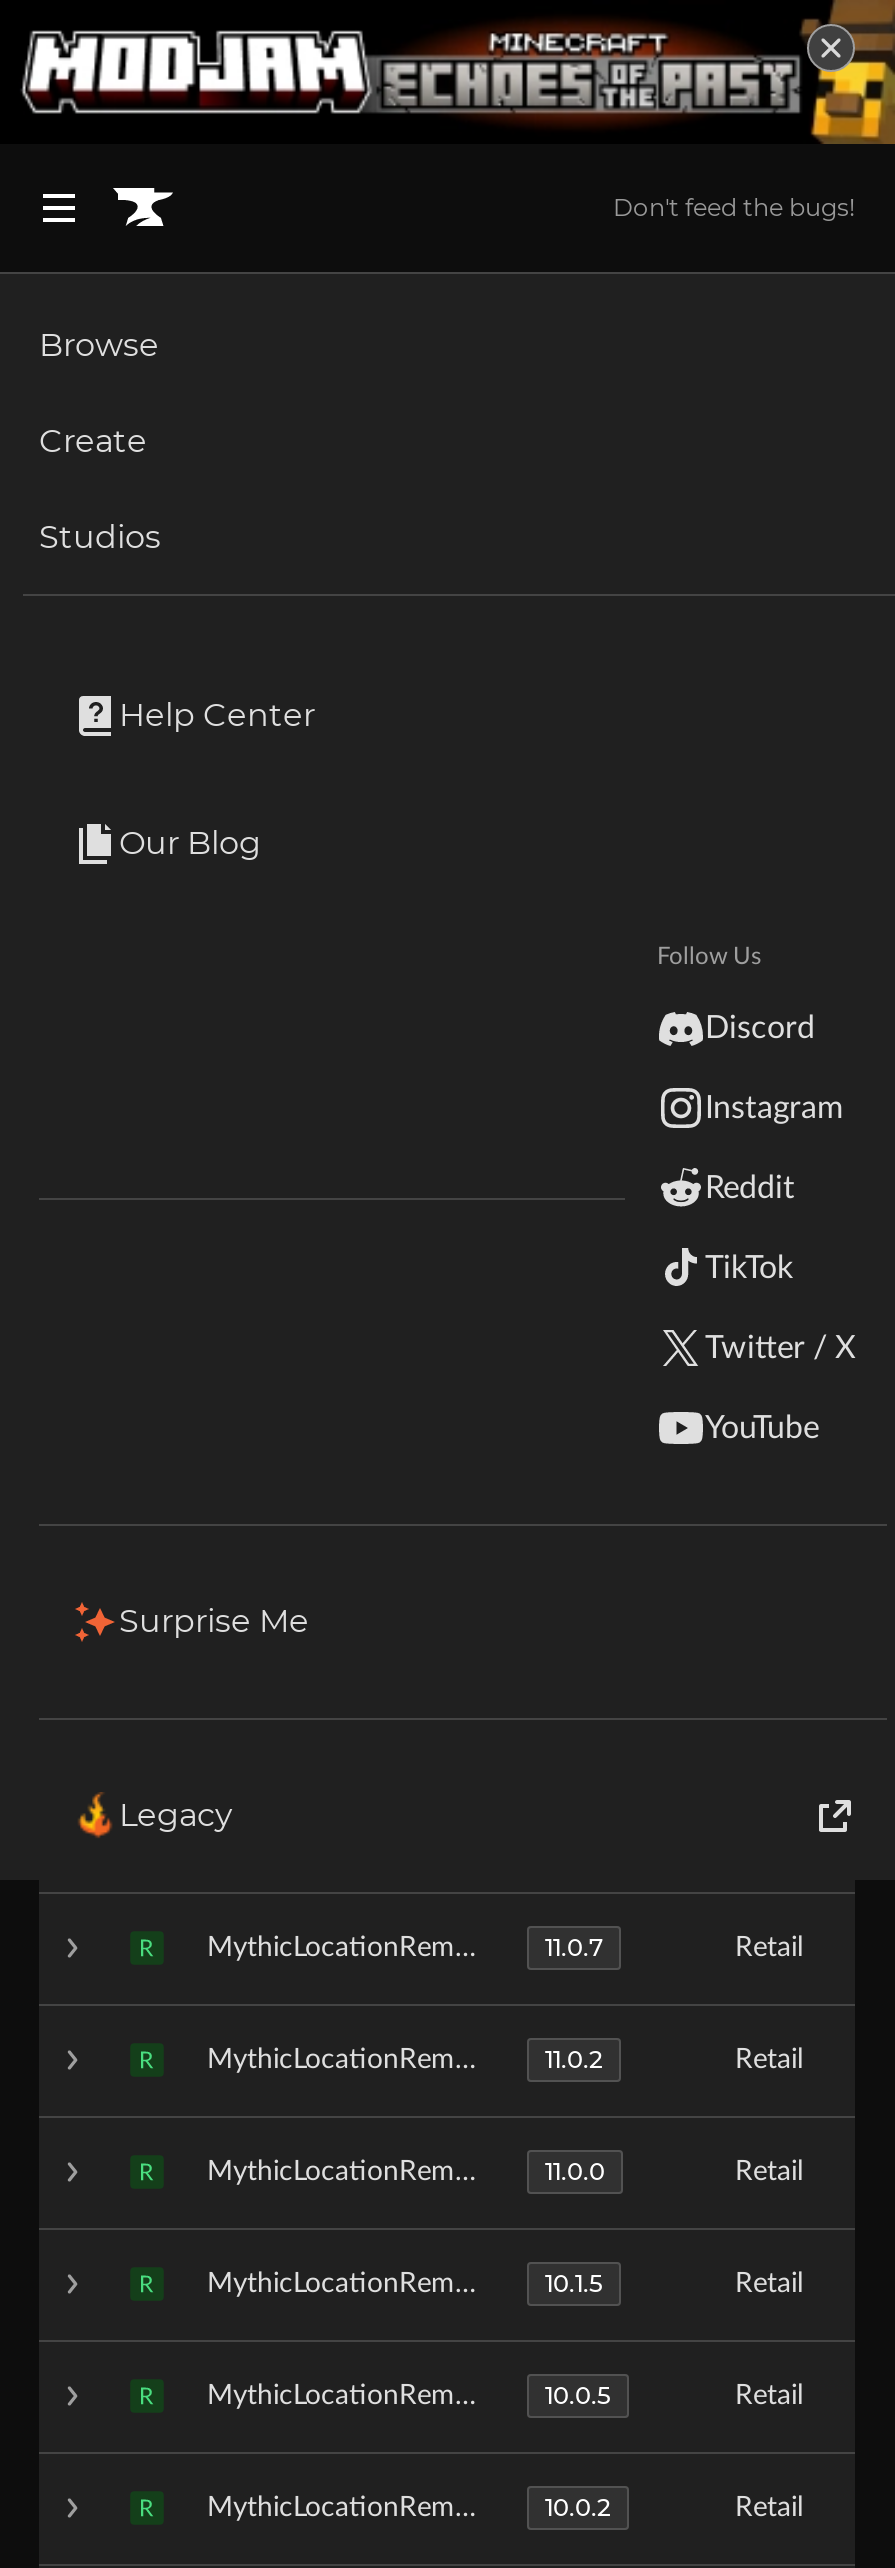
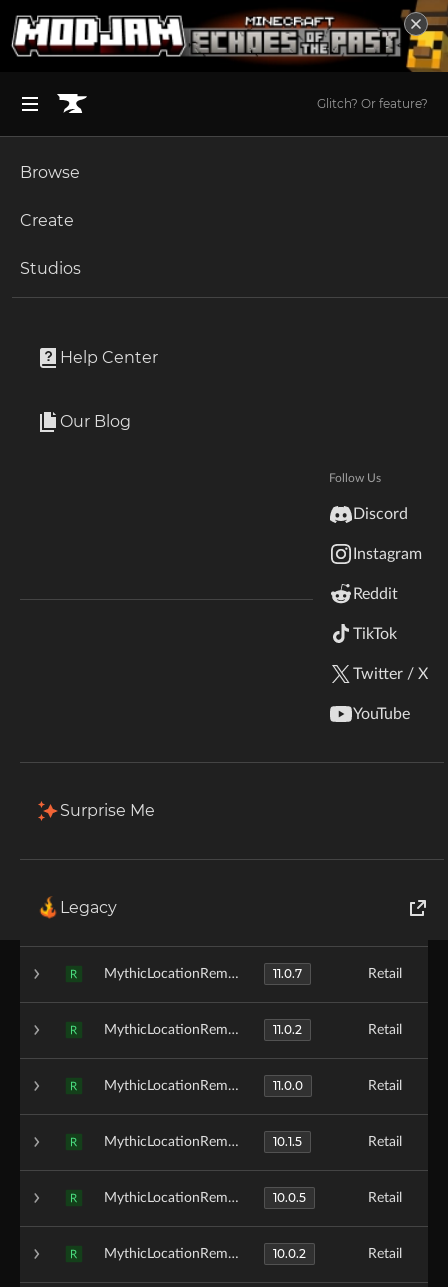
[613,191,855,221] Don't feed the bugs! -> [317,96,428,111] Glitch? Or feature?

